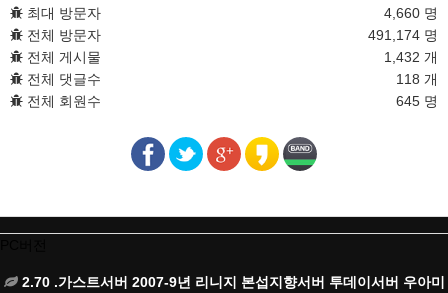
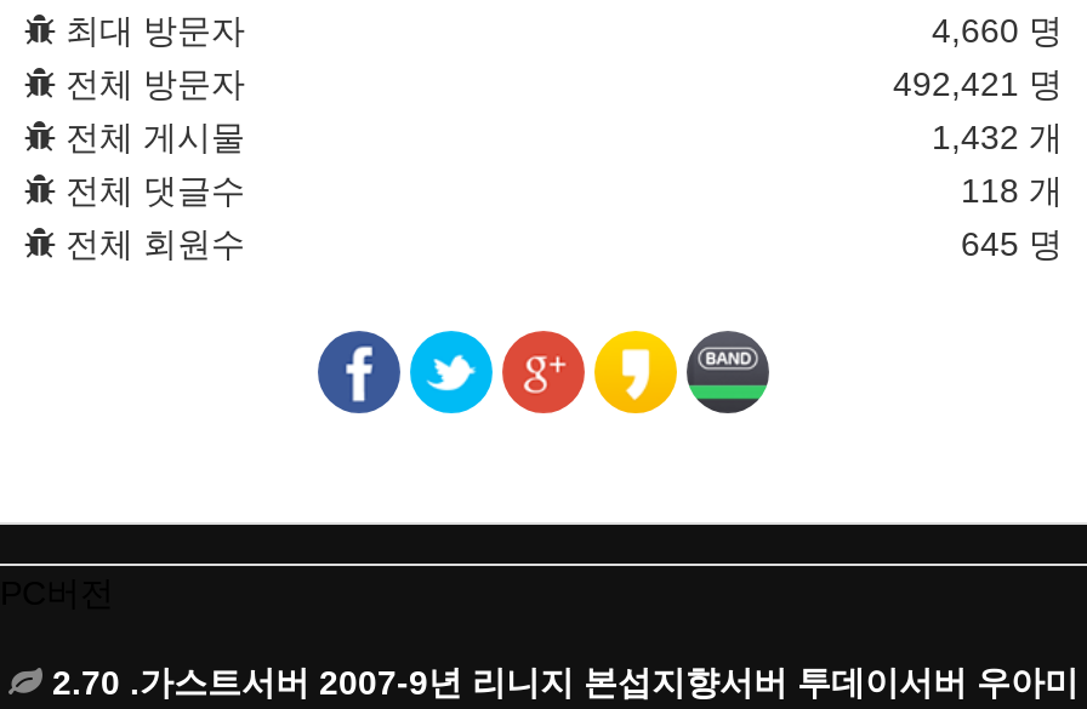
[368,27,438,43] 491,174 명 -> [893,64,1063,103] 492,421 명

